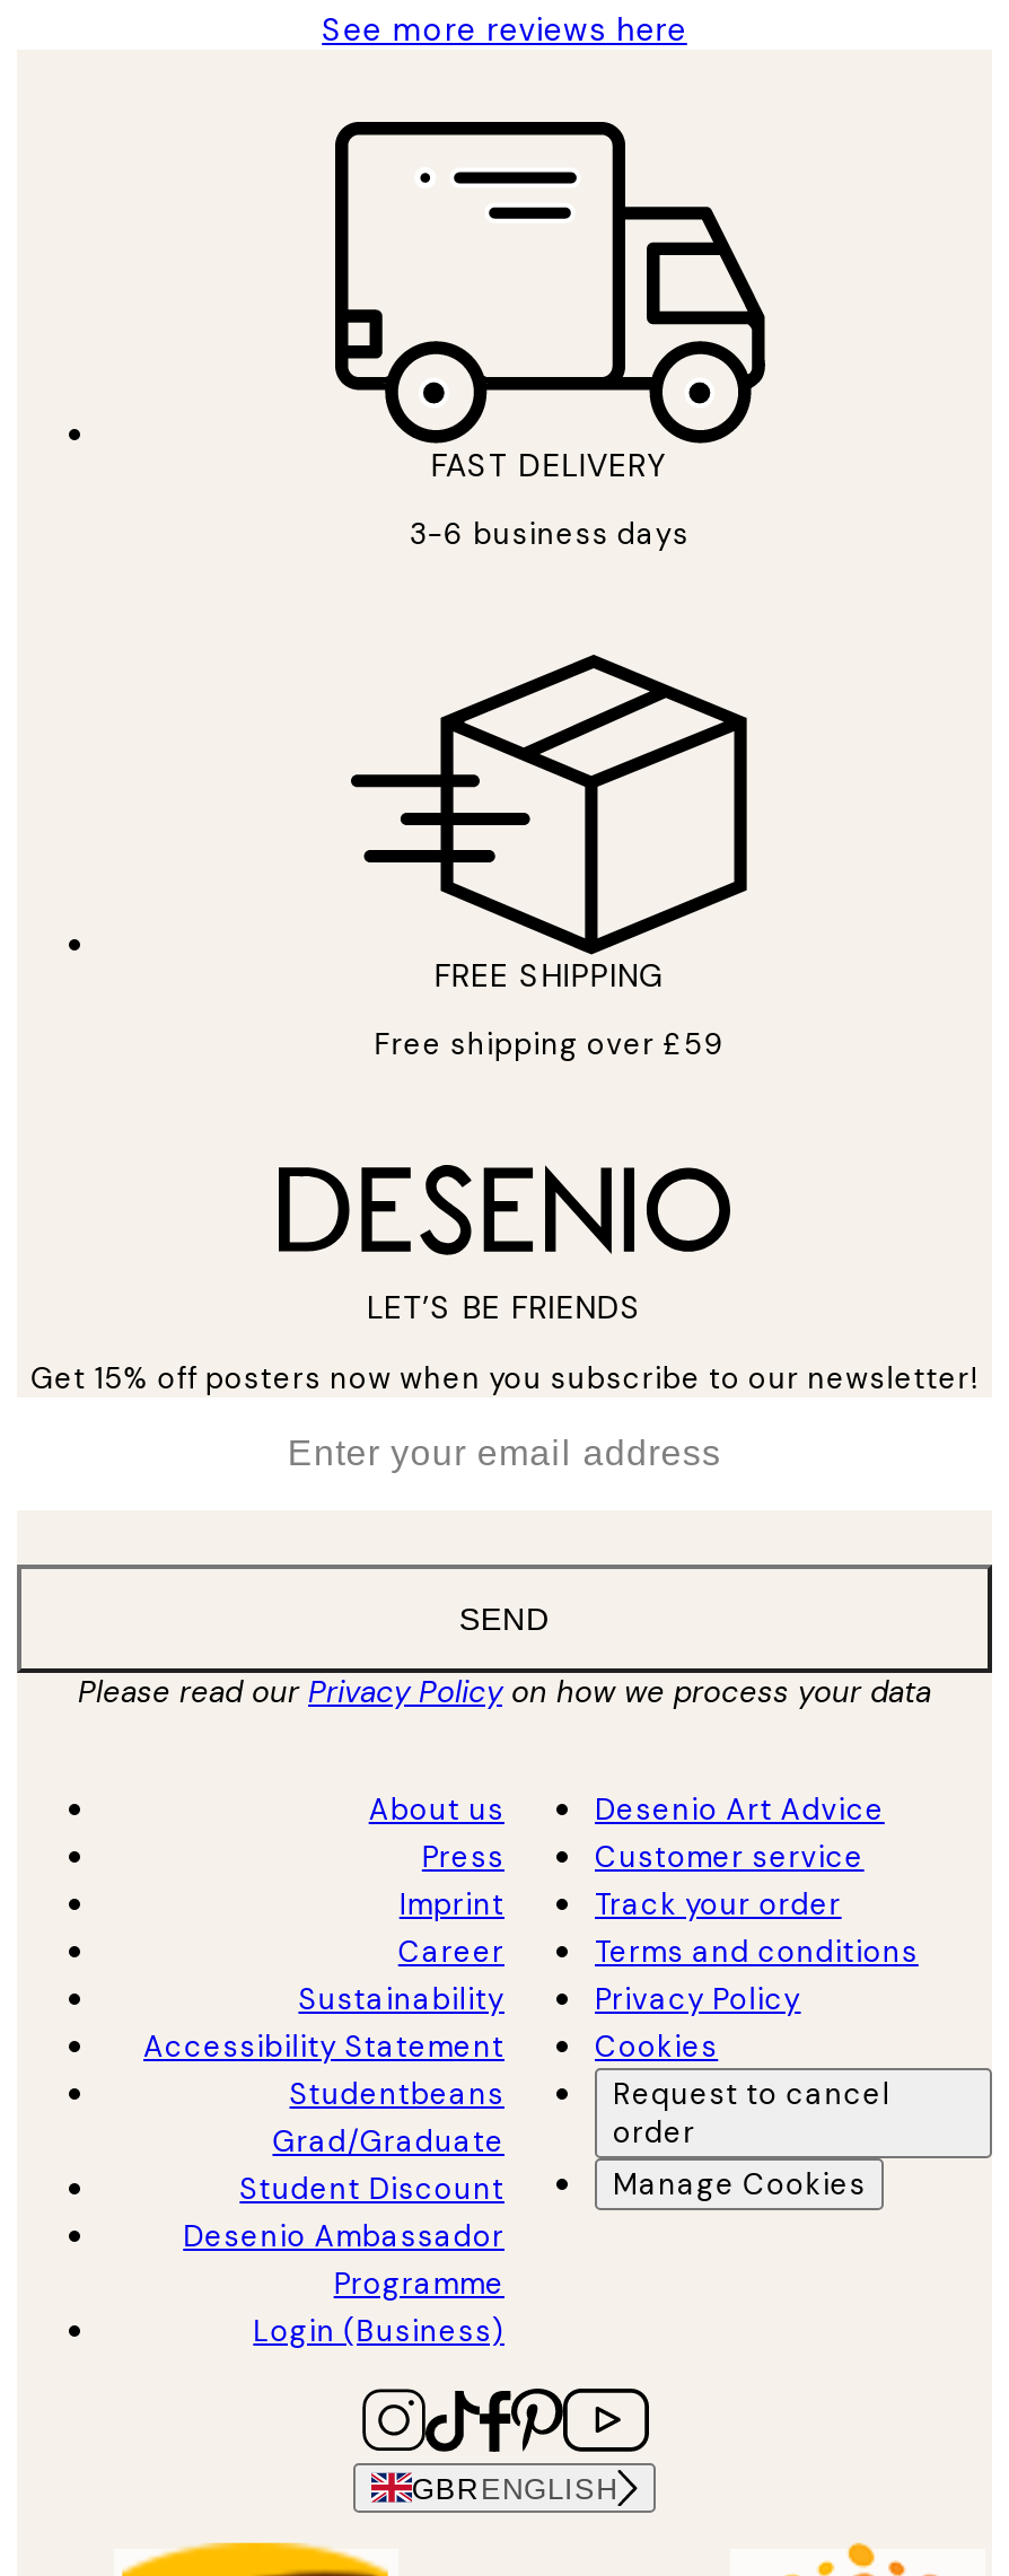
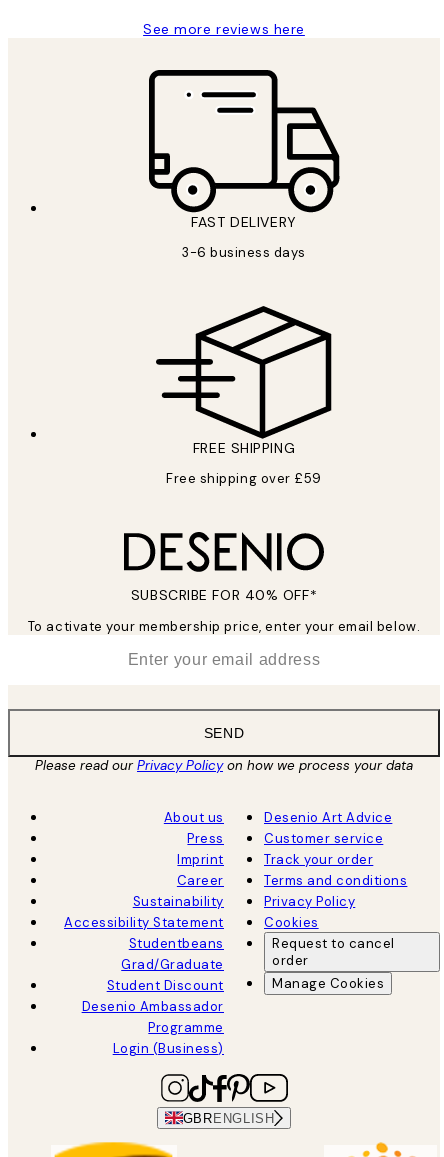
[367,1287,642,1328] LET’S BE FRIENDS -> [131,586,317,604] SUBSCRIBE FOR 40% OFF*
[31,1360,978,1398] Get 15% off posters now when you subscribe to our newsletter! -> [28,618,420,635] To activate your membership price, enter your email below.

